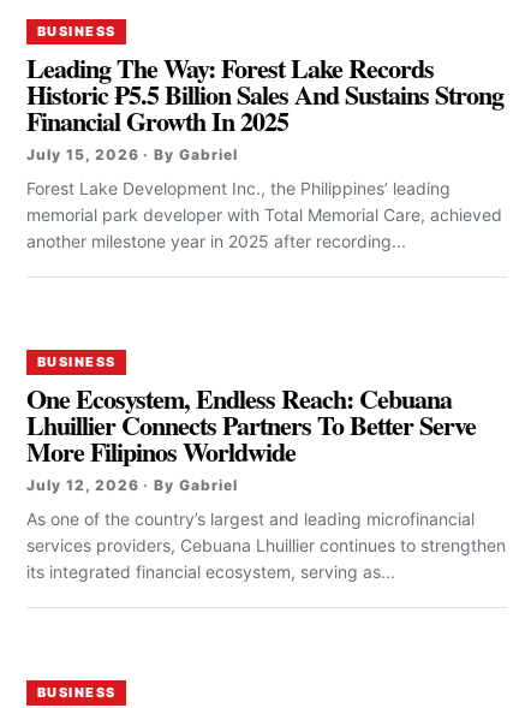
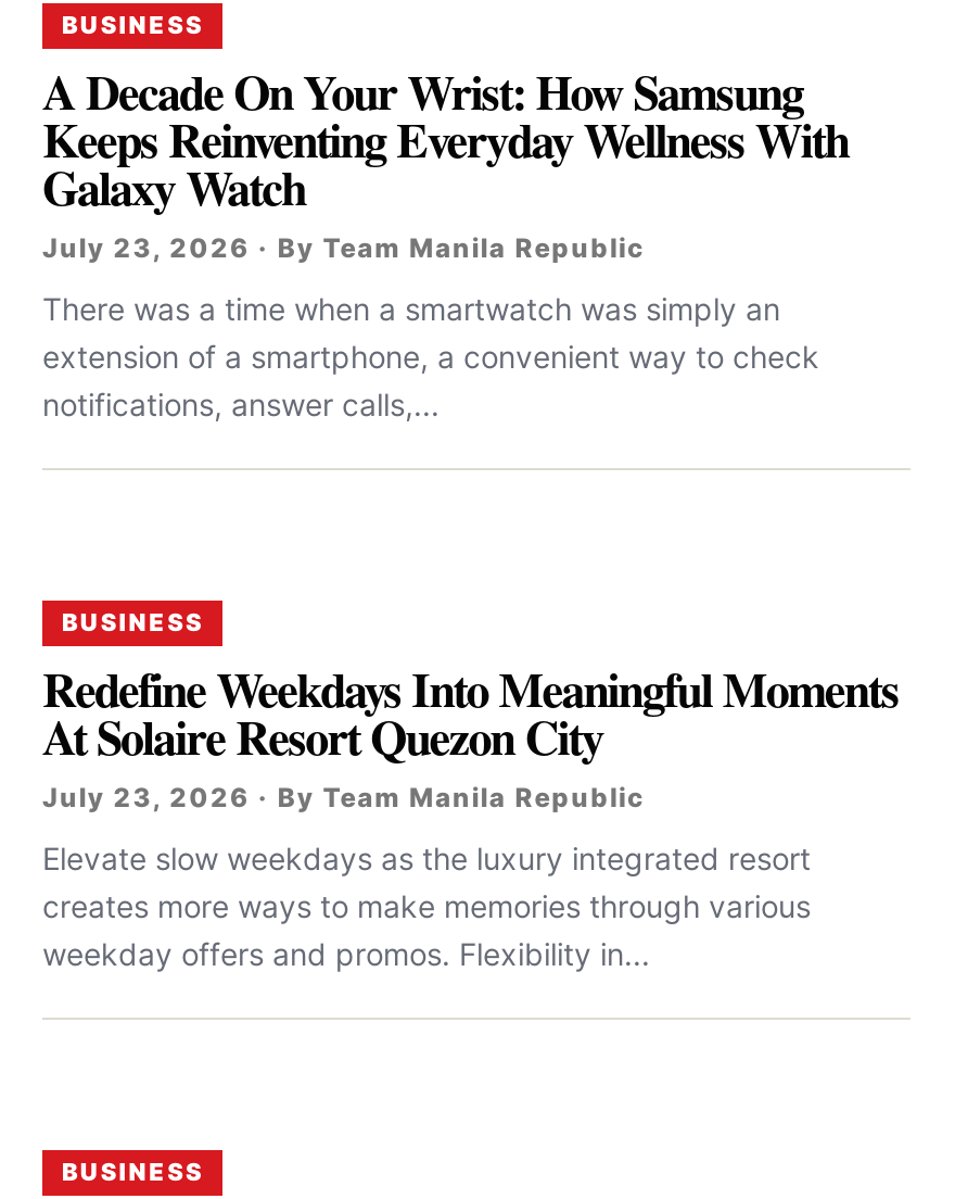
[26,49,504,164] Leading The Way: Forest Lake Records | Historic ₱5.5 Billion Sales And Sustains Strong | Financial Growth In 2025 | July 15, 2026 · By Gabriel -> [42,56,848,265] A Decade On Your Wrist: How Samsung | Keeps Reinventing Everyday Wellness With | Galaxy Watch | July 23, 2026 · By Team Manila Republic
[26,178,502,252] Forest Lake Development Inc., the Philippines’ leading | memorial park developer with Total Memorial Care, achieved | another milestone year in 2025 after recording... -> [42,291,819,423] There was a time when a smartwatch was simply an | extension of a smartphone, a convenient way to check | notifications, answer calls,...
[26,379,476,495] One Ecosystem, Endless Reach: Cebuana | Lhuillier Connects Partners To Better Serve | More Filipinos Worldwide | July 12, 2026 · By Gabriel -> [42,654,898,814] Redefine Weekdays Into Meaningful Moments | At Solaire Resort Quezon City | July 23, 2026 · By Team Manila Republic
[26,509,506,582] As one of the country’s largest and leading microfinancial | services providers, Cebuana Lhuillier continues to strengthen | its integrated financial ecosystem, serving as... -> [42,840,811,973] Elevate slow weekdays as the luxury integrated resort | creates more ways to make memories through various | weekday offers and promos. Flexibility in...

